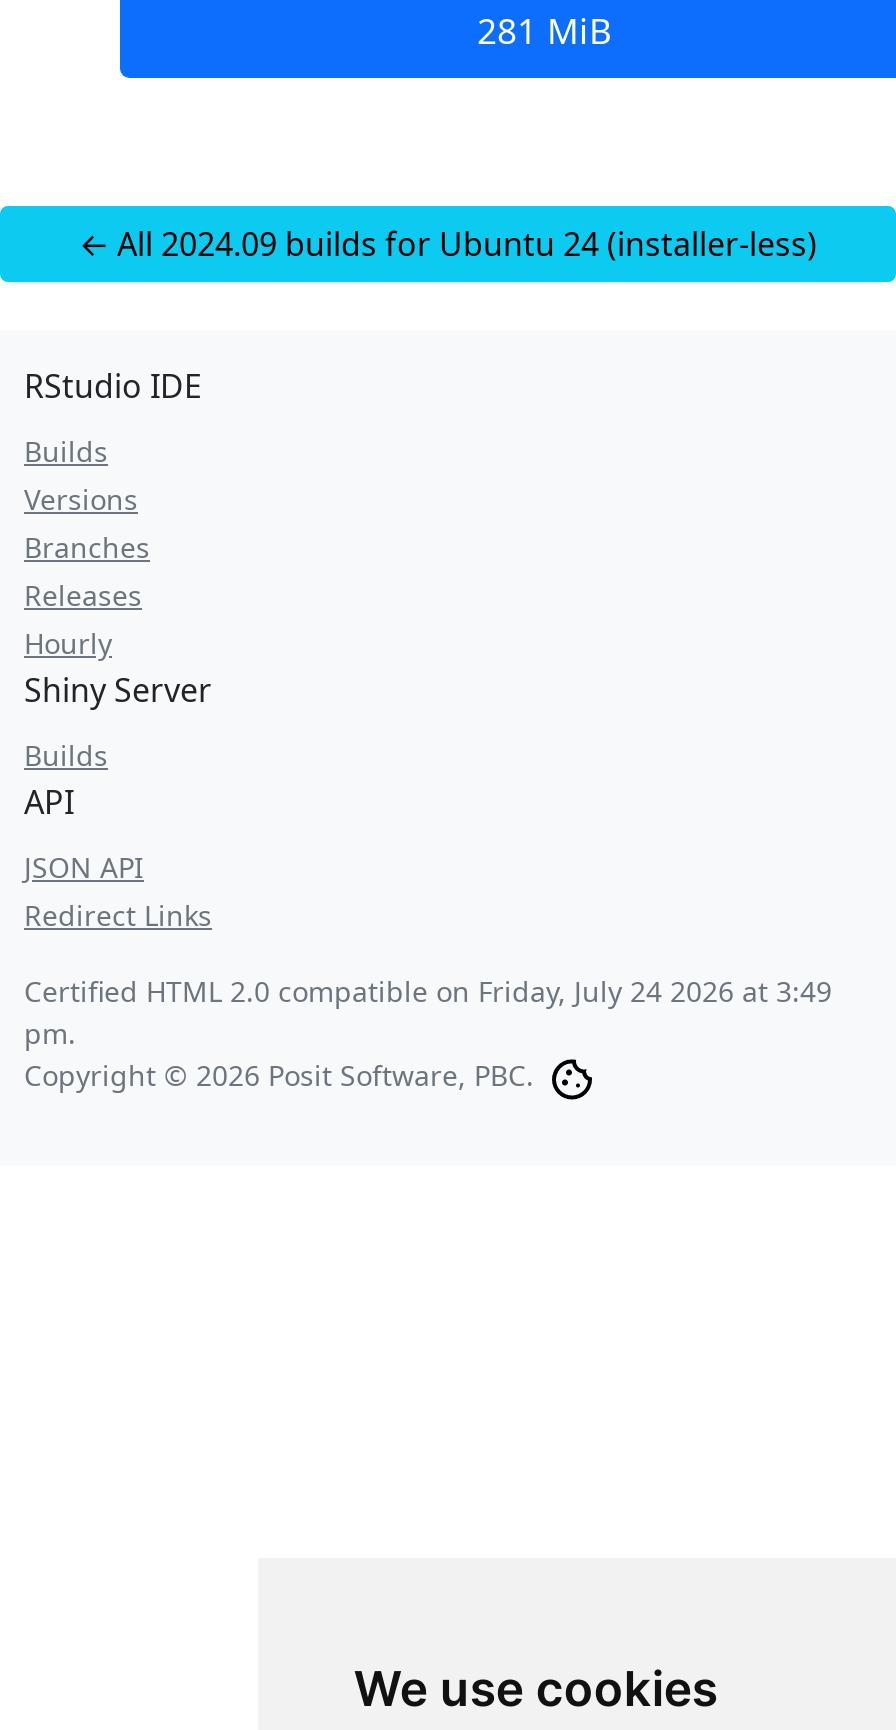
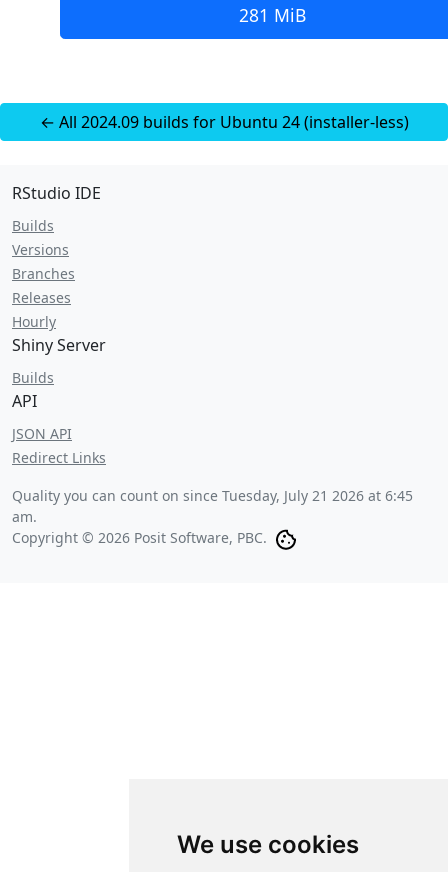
[24,972,832,1052] Certified HTML 2.0 compatible on Friday, July 24 2026 at 3:49 | pm. -> [12,486,413,526] Quality you can count on since Tuesday, July 21 2026 at 6:45 | am.

